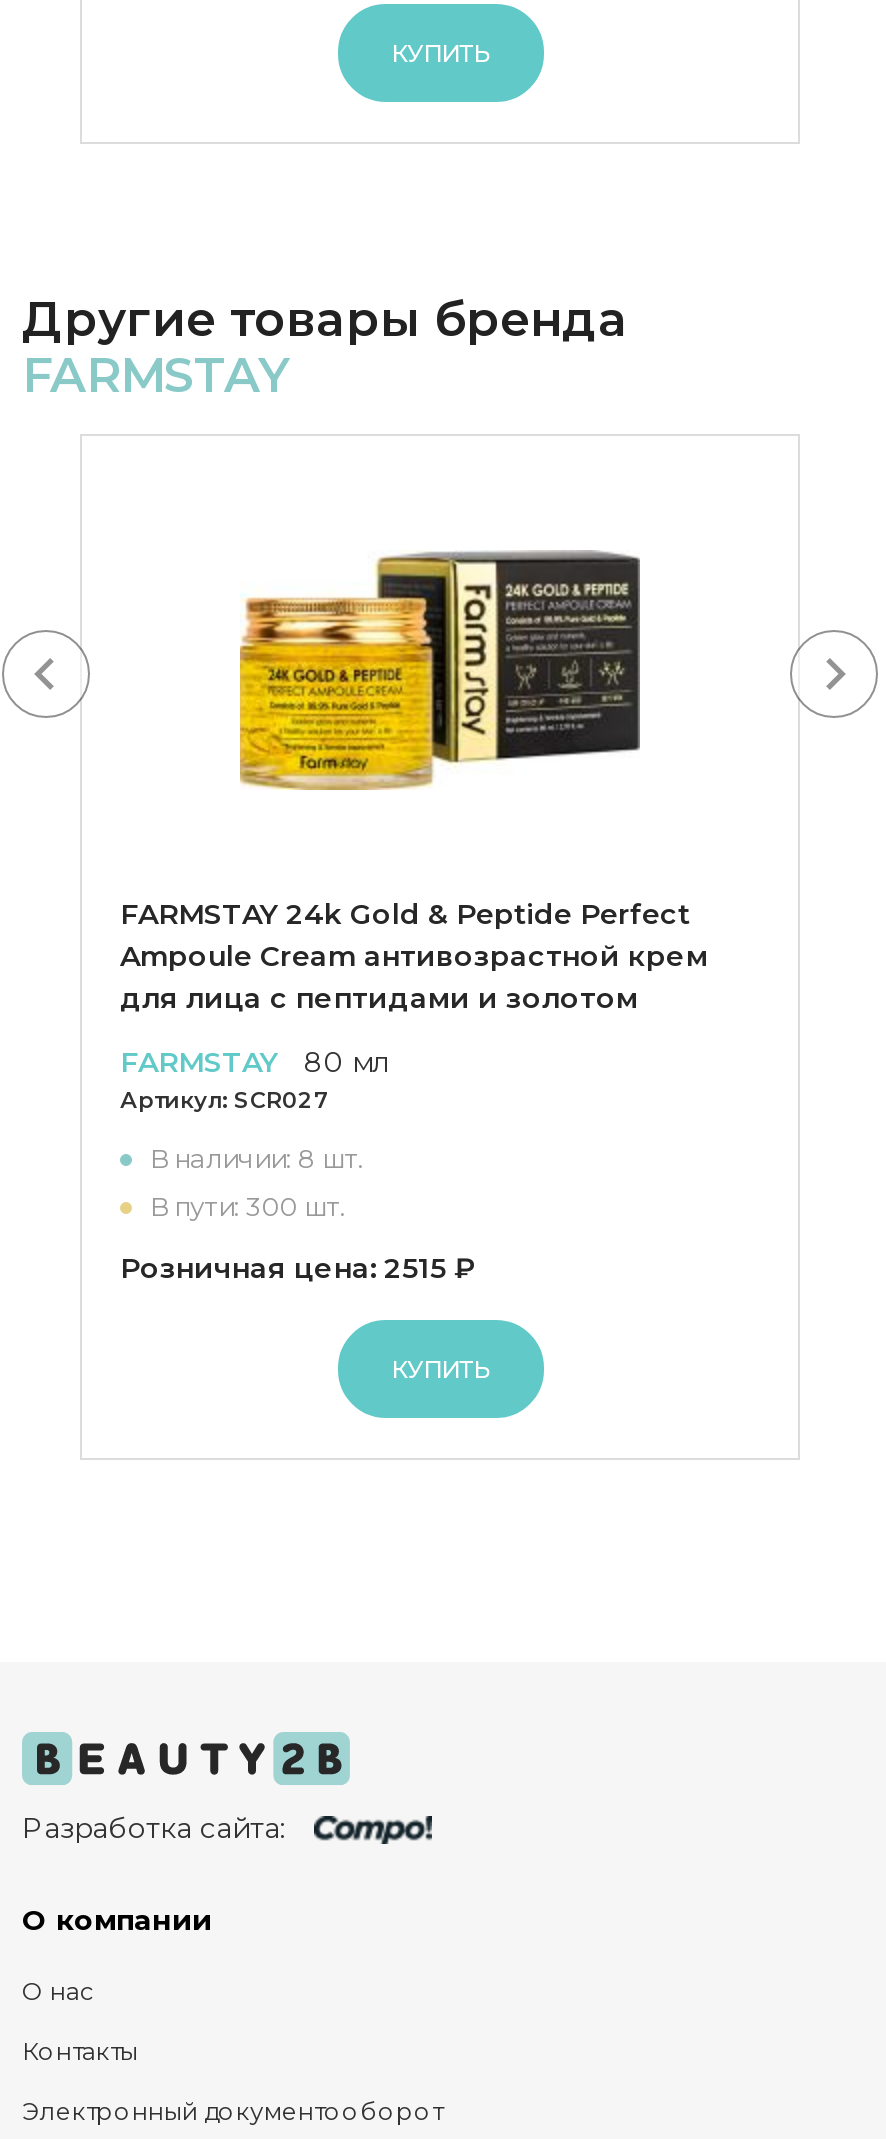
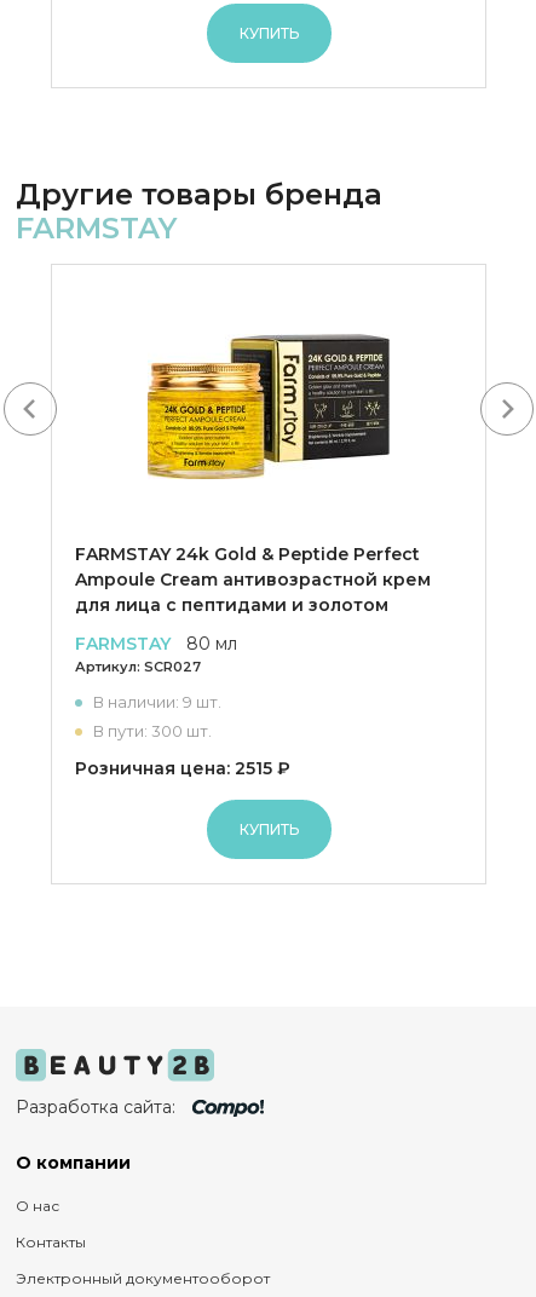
[150,1143,364,1175] В наличии: 8 шт. -> [93,693,221,712] В наличии: 9 шт.

